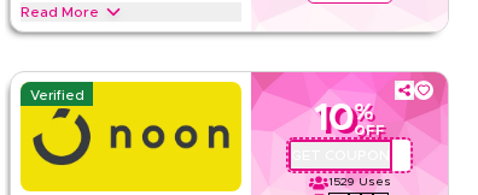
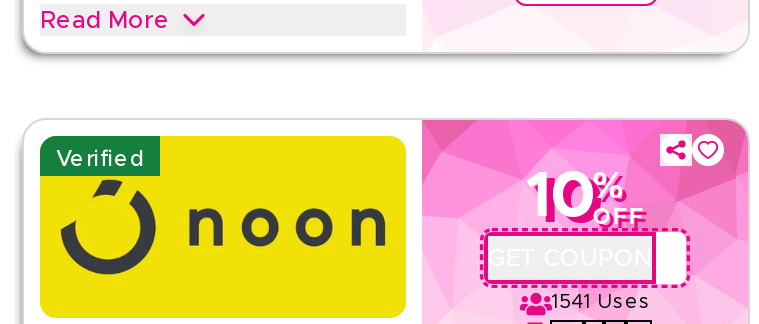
[328,175,390,187] 1529 Uses -> [551,291,651,311] 1541 Uses

